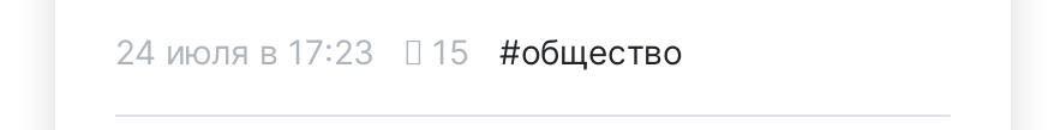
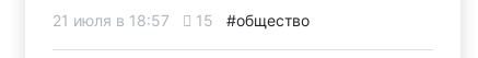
[115,31,375,72] 24 июля в 17:23 -> [53,11,170,30] 21 июля в 18:57

